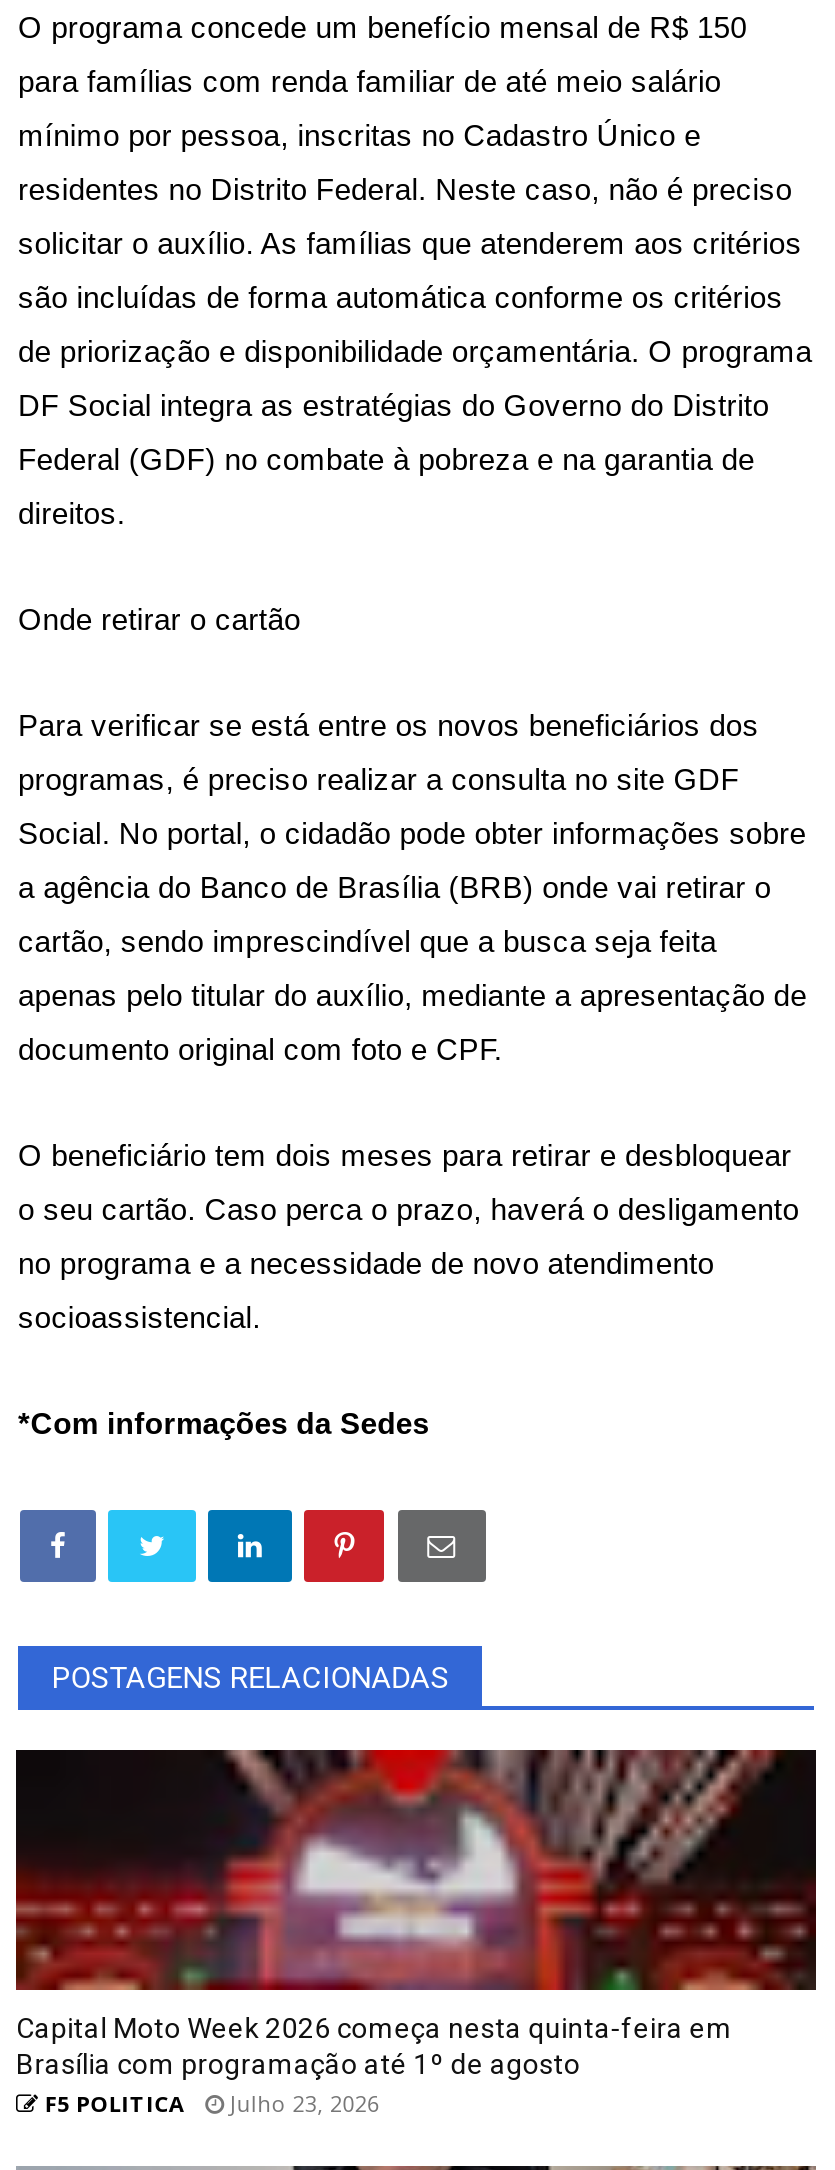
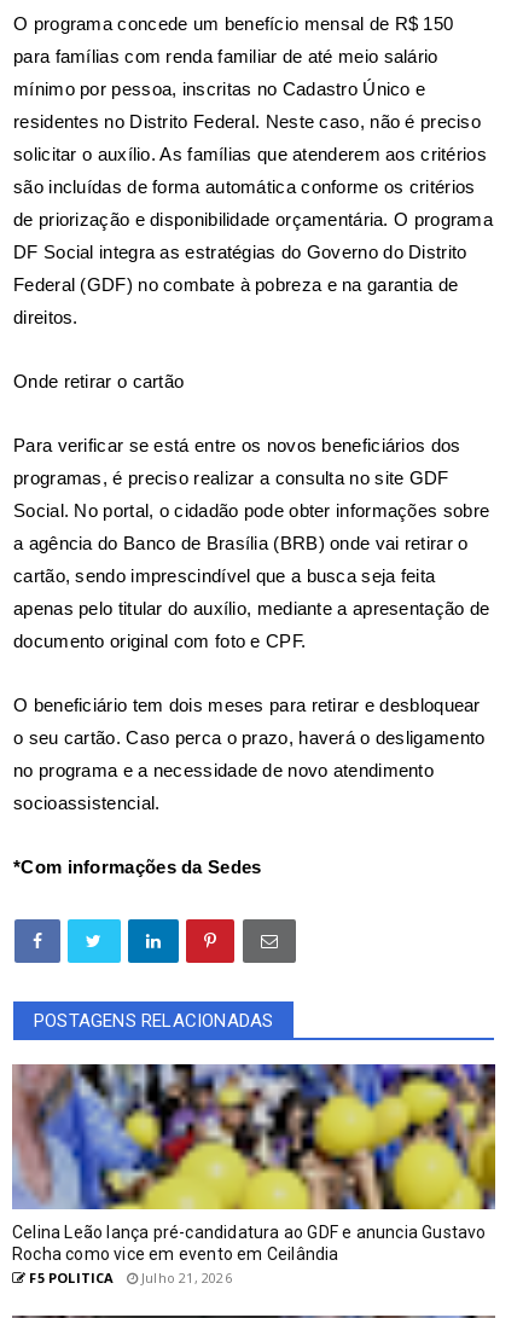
[14,1748,818,2080] [image] | Capital Moto Week 2026 começa nesta quinta-feira em | Brasília com programação até 1º de agosto -> [12,1063,496,1263] [image] | Celina Leão lança pré-candidatura ao GDF e anuncia Gustavo | Rocha como vice em evento em Ceilândia
[38,2088,380,2118] F5 POLITICA Julho 23, 2026 -> [26,1268,232,1286] F5 POLITICA Julho 21, 2026

